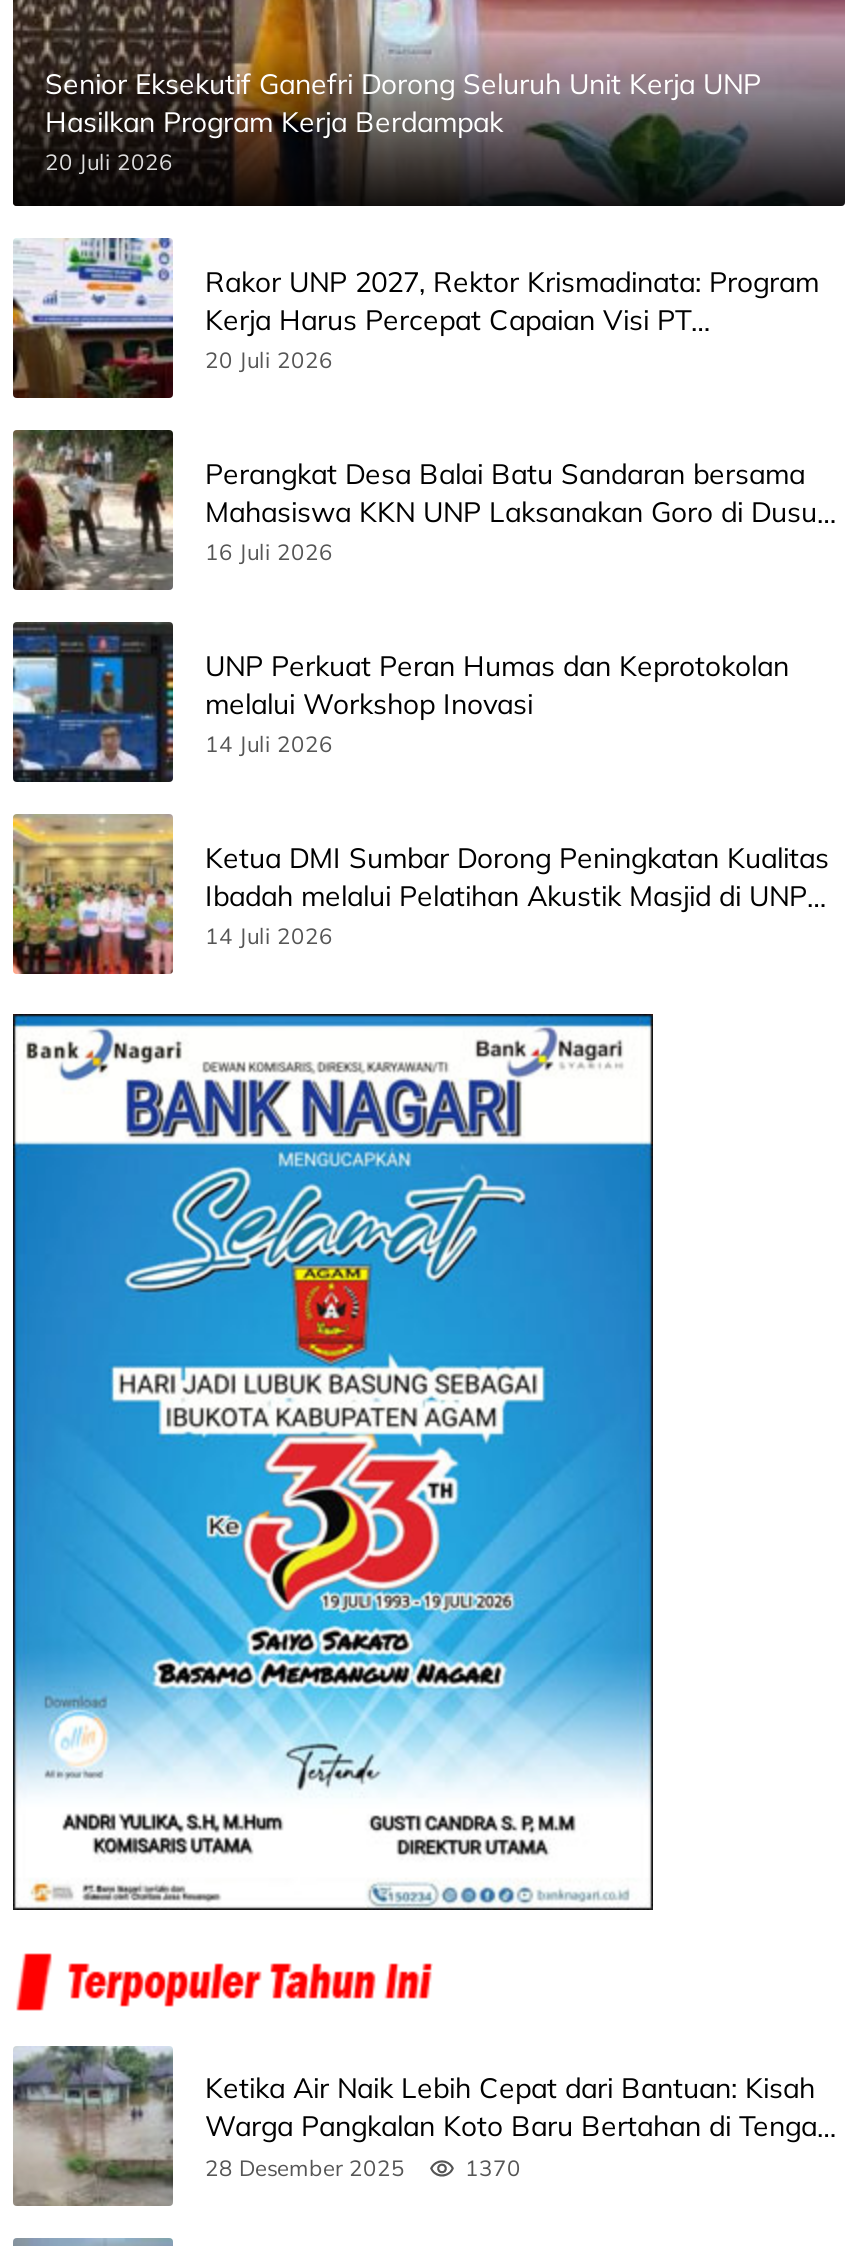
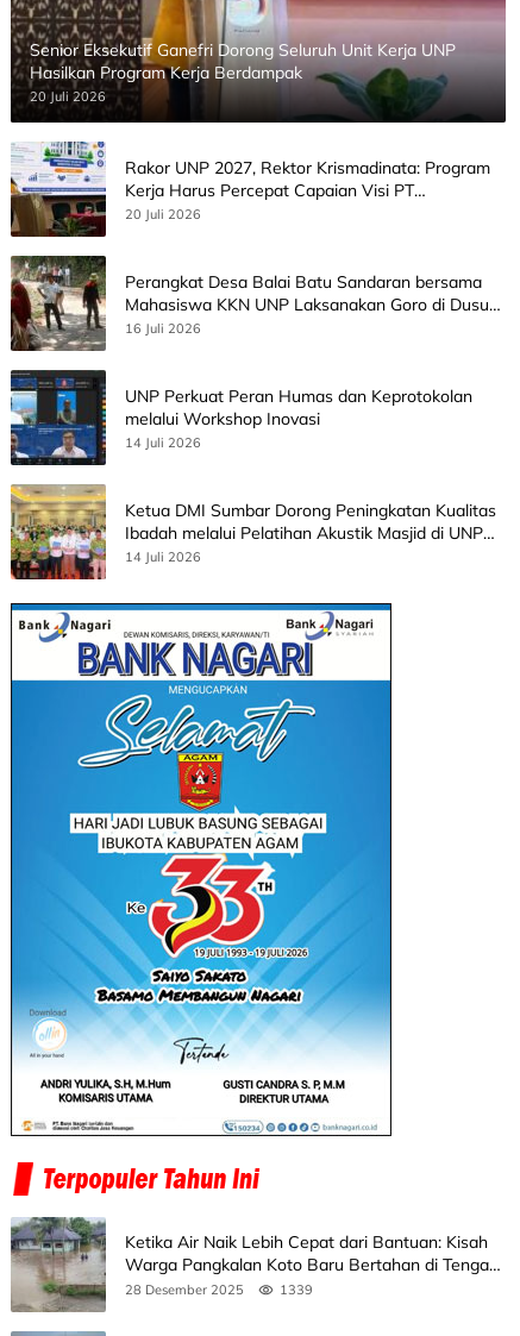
[465,2154,521,2182] 1370 -> [280,1282,313,1298] 1339

